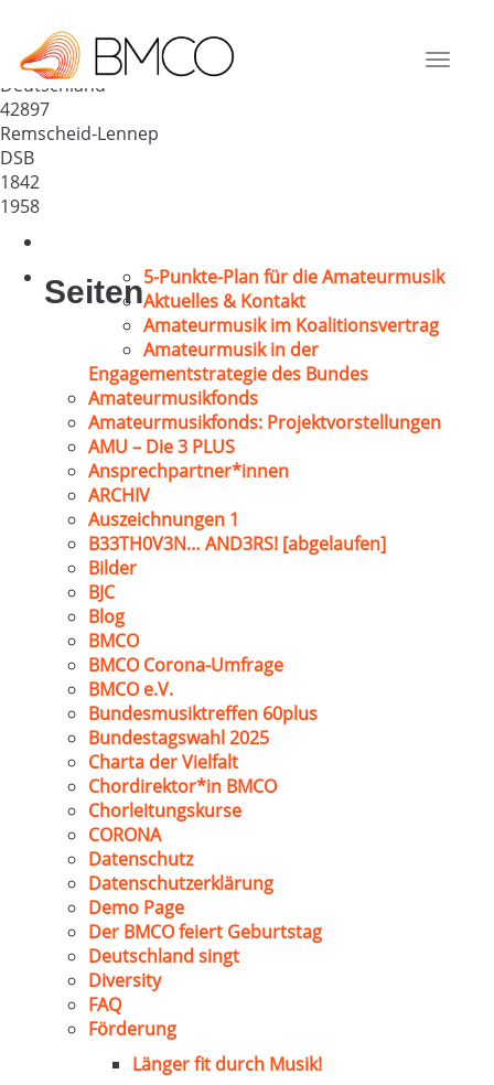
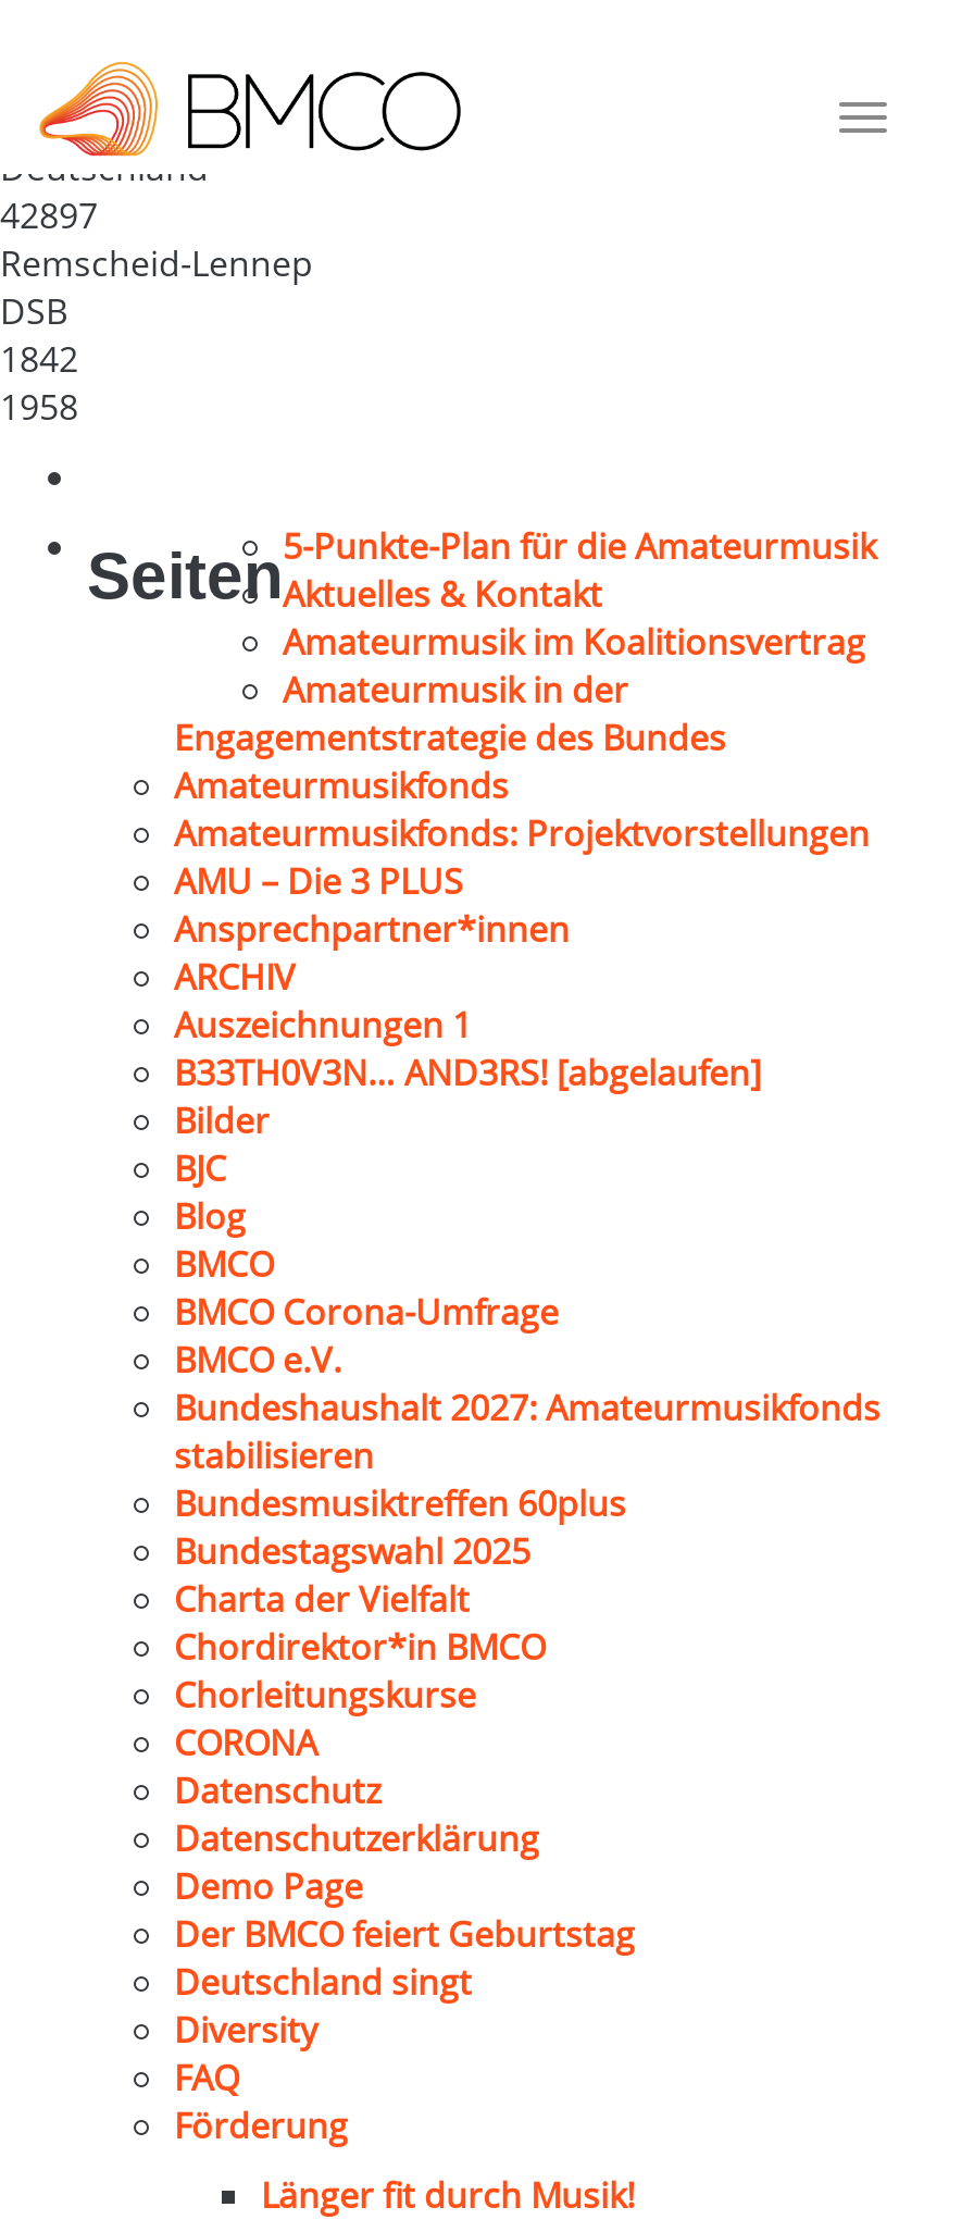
none -> [174,1384,881,1479] Bundeshaushalt 2027: Amateurmusikfonds | stabilisieren

